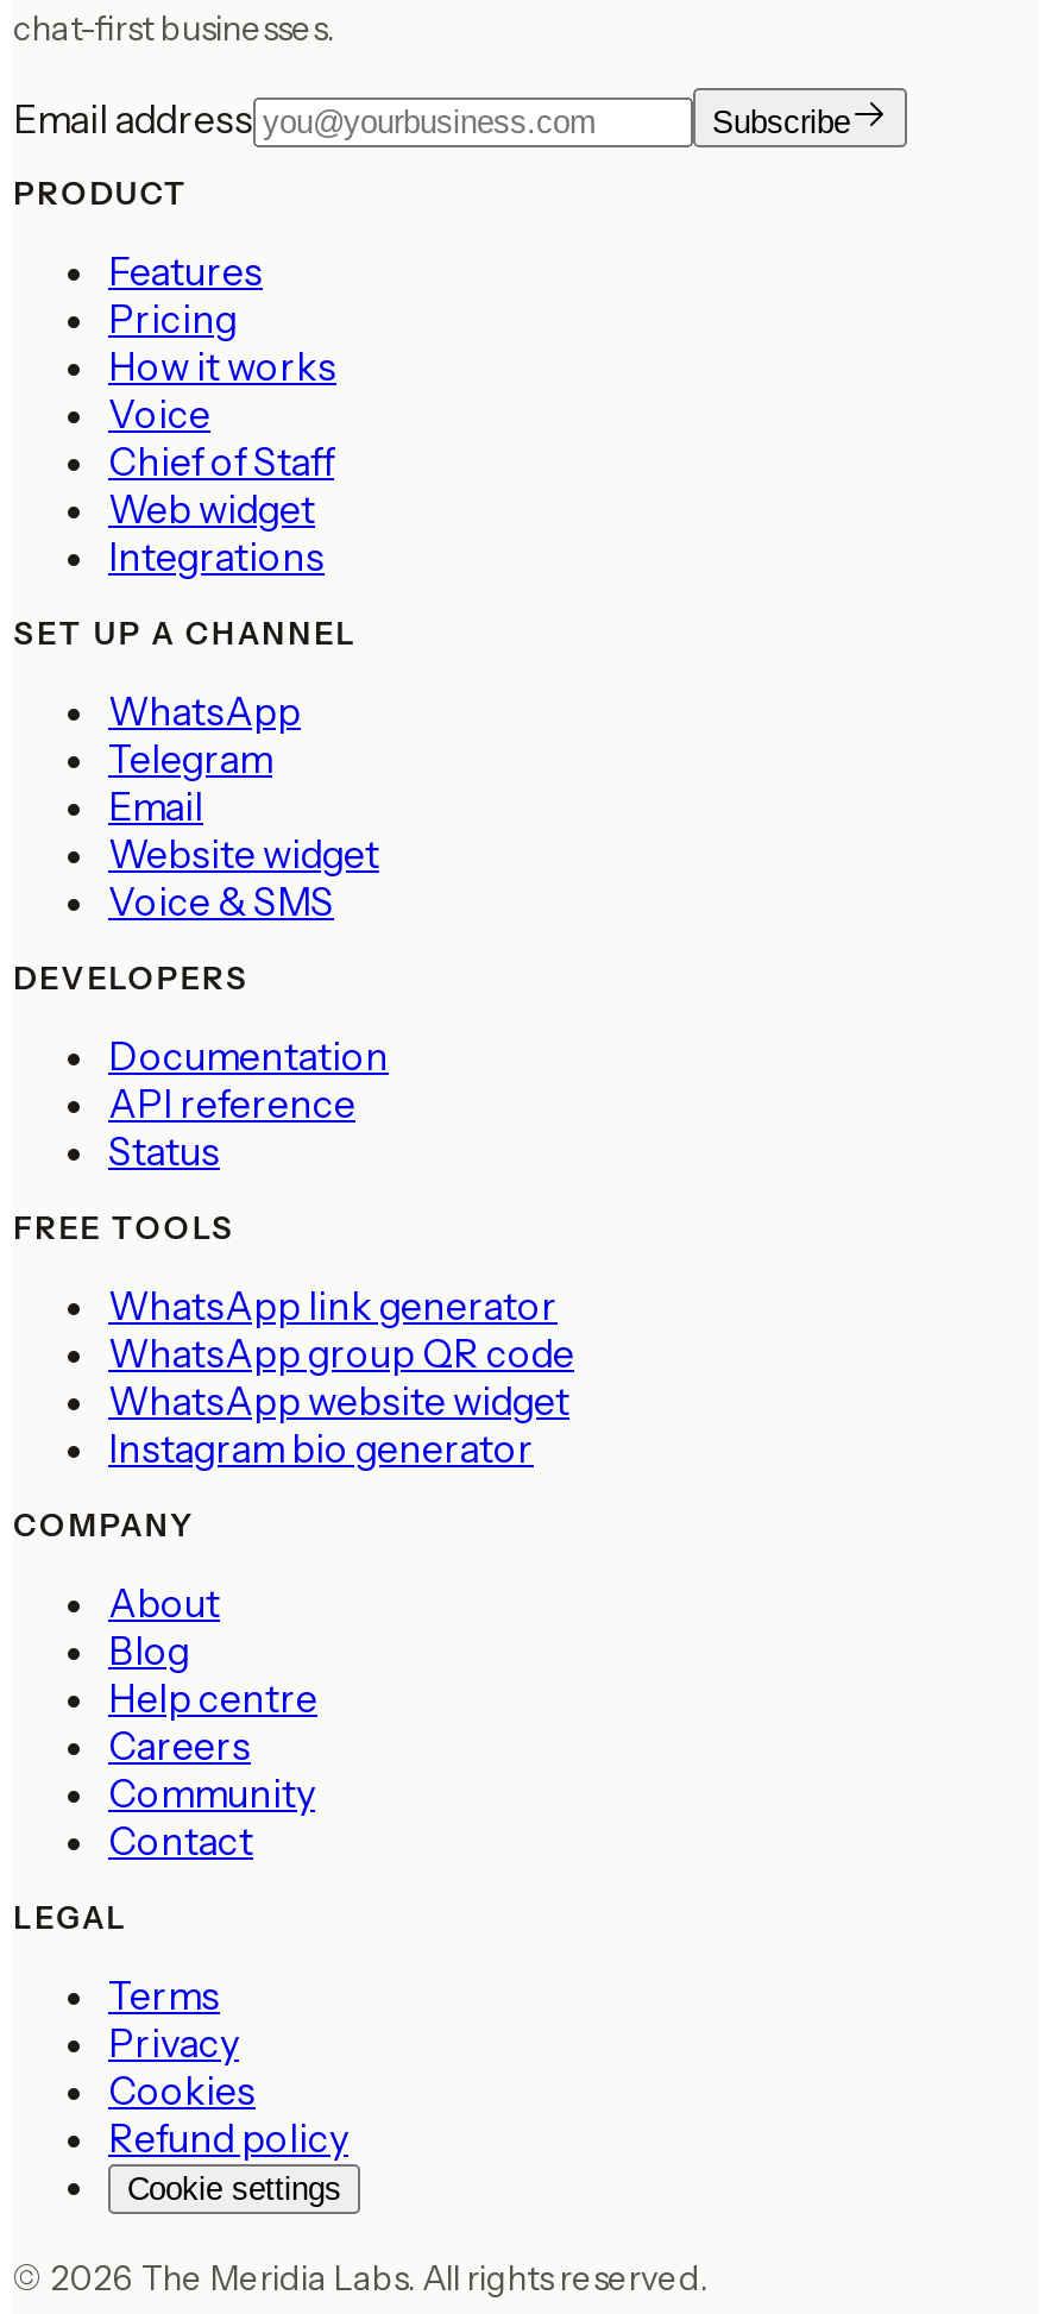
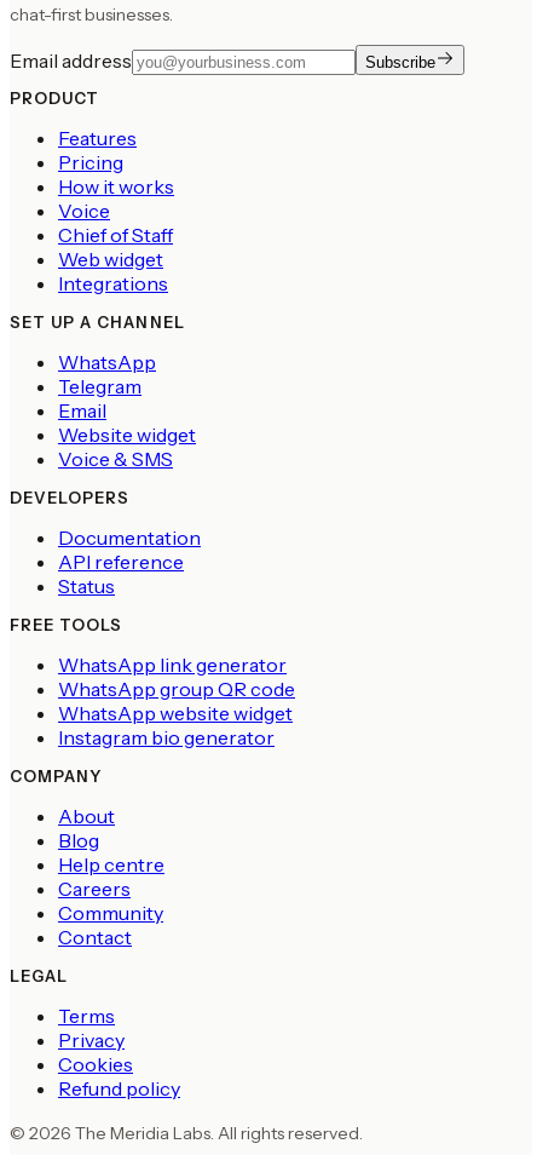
[127,2170,341,2206] Cookie settings -> none

